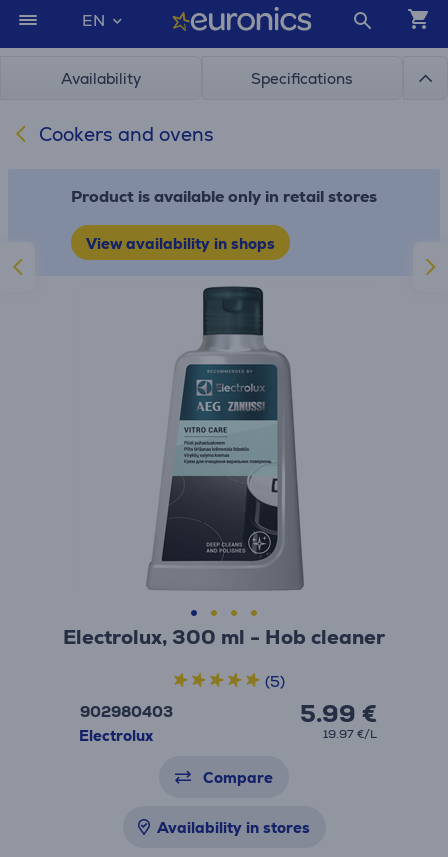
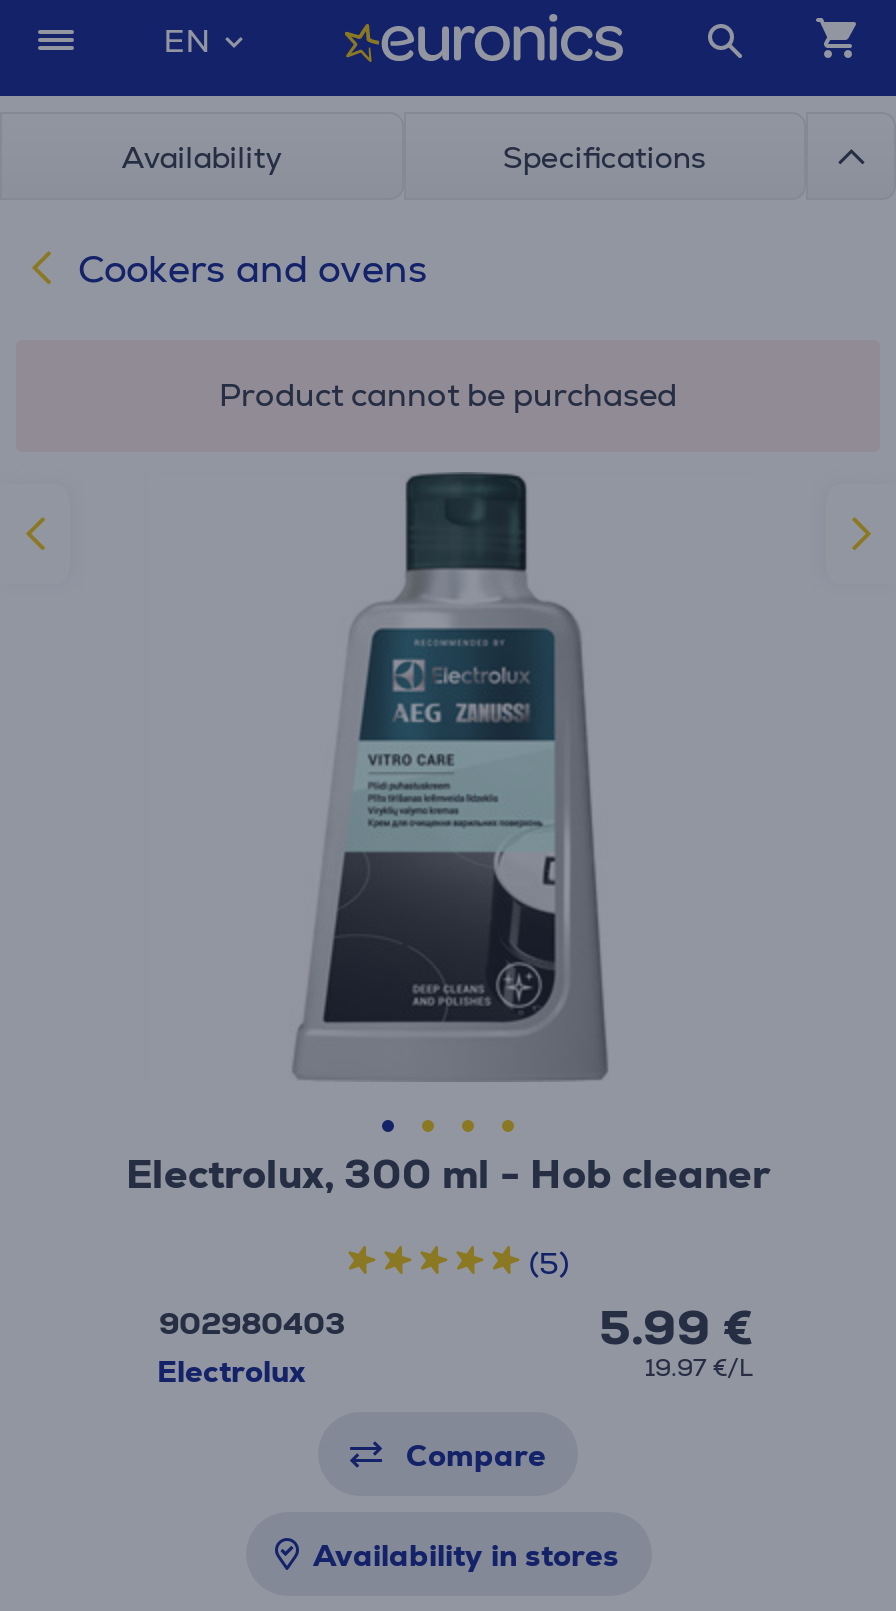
[71,186,377,253] Product is available only in retail stores | View availability in shops -> [219,374,677,416] Product cannot be purchased

